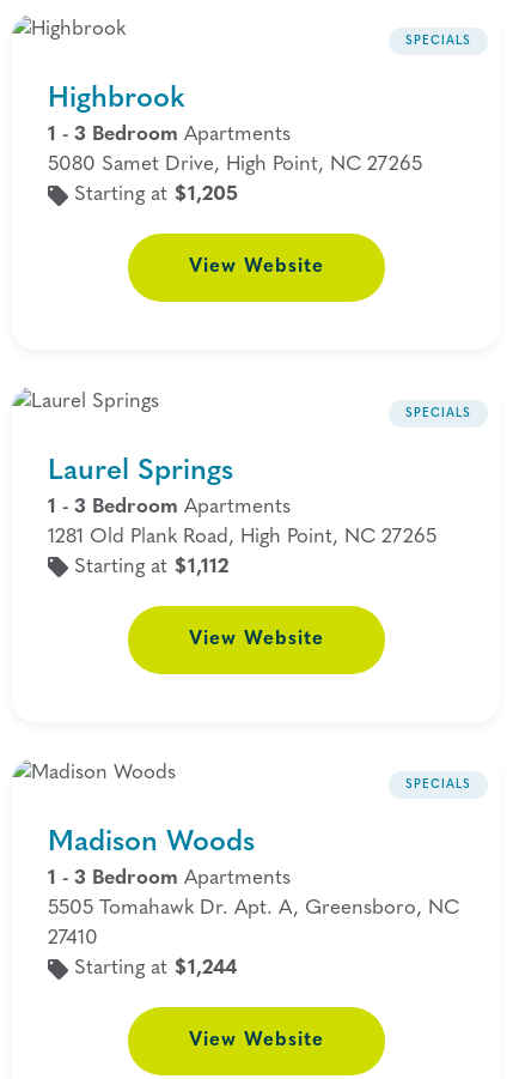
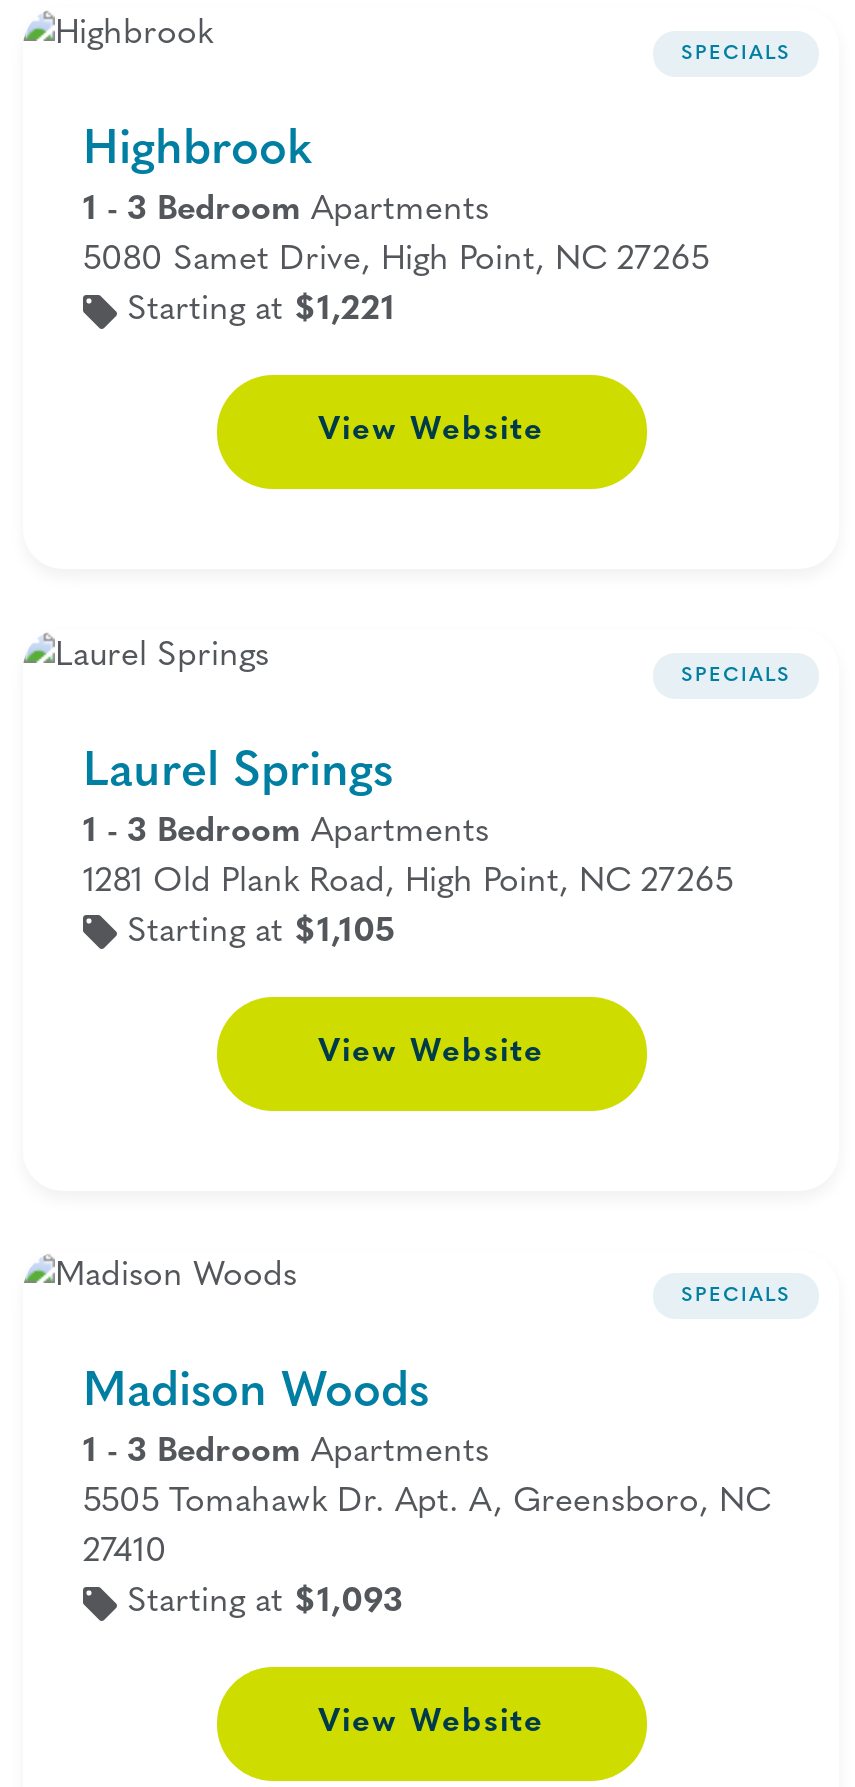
[68,184,238,205] Starting at $1,205 -> [117,293,395,327] Starting at $1,221
[68,556,228,577] Starting at $1,112 -> [117,914,395,948] Starting at $1,105
[68,958,237,979] Starting at $1,244 -> [117,1585,403,1619] Starting at $1,093

